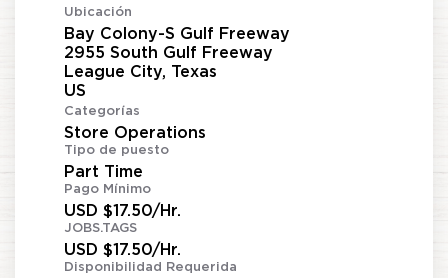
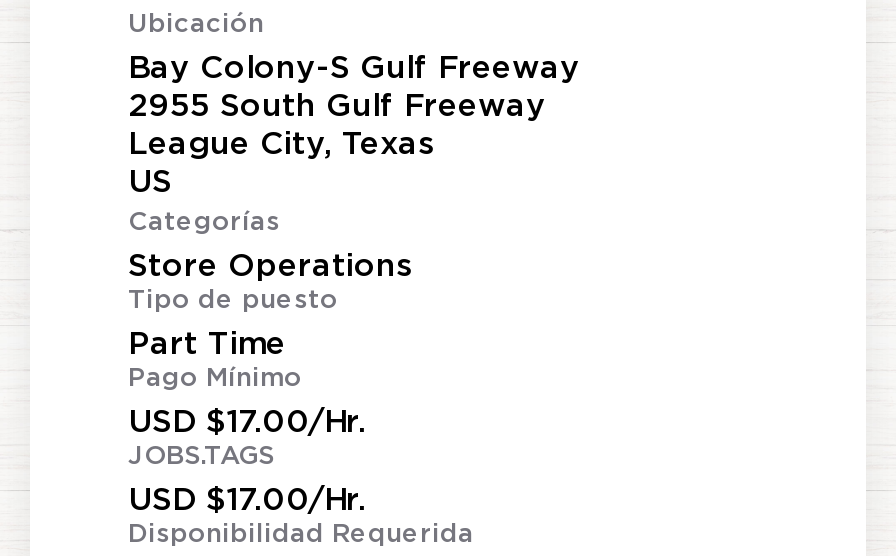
[64,203,181,219] USD $17.50/Hr. -> [128,405,366,437] USD $17.00/Hr.
[64,242,181,258] USD $17.50/Hr. -> [128,483,366,515] USD $17.00/Hr.

